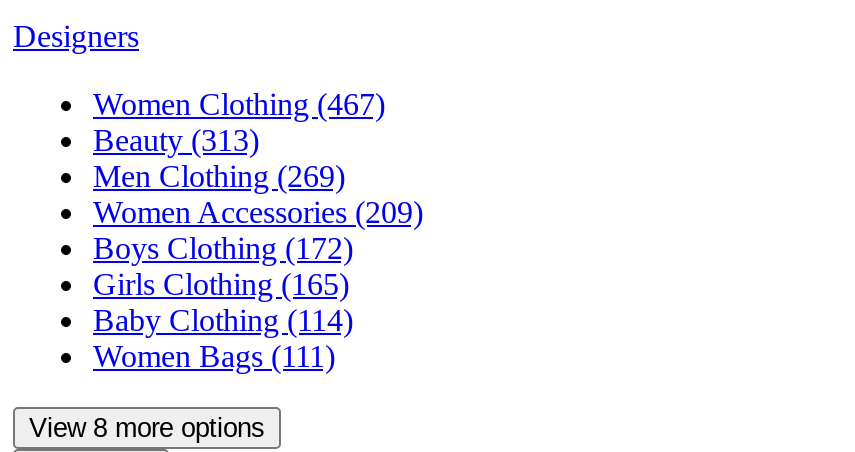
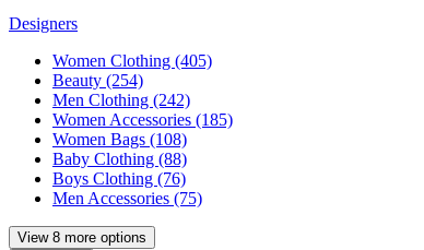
[93,87,423,373] Women Clothing (467) | Beauty (313) | Men Clothing (269) | Women Accessories (209) | Boys Clothing (172) | Girls Clothing (165) | Baby Clothing (114) | Women Bags (111) -> [52,51,233,207] Women Clothing (405) | Beauty (254) | Men Clothing (242) | Women Accessories (185) | Women Bags (108) | Baby Clothing (88) | Boys Clothing (76) | Men Accessories (75)

